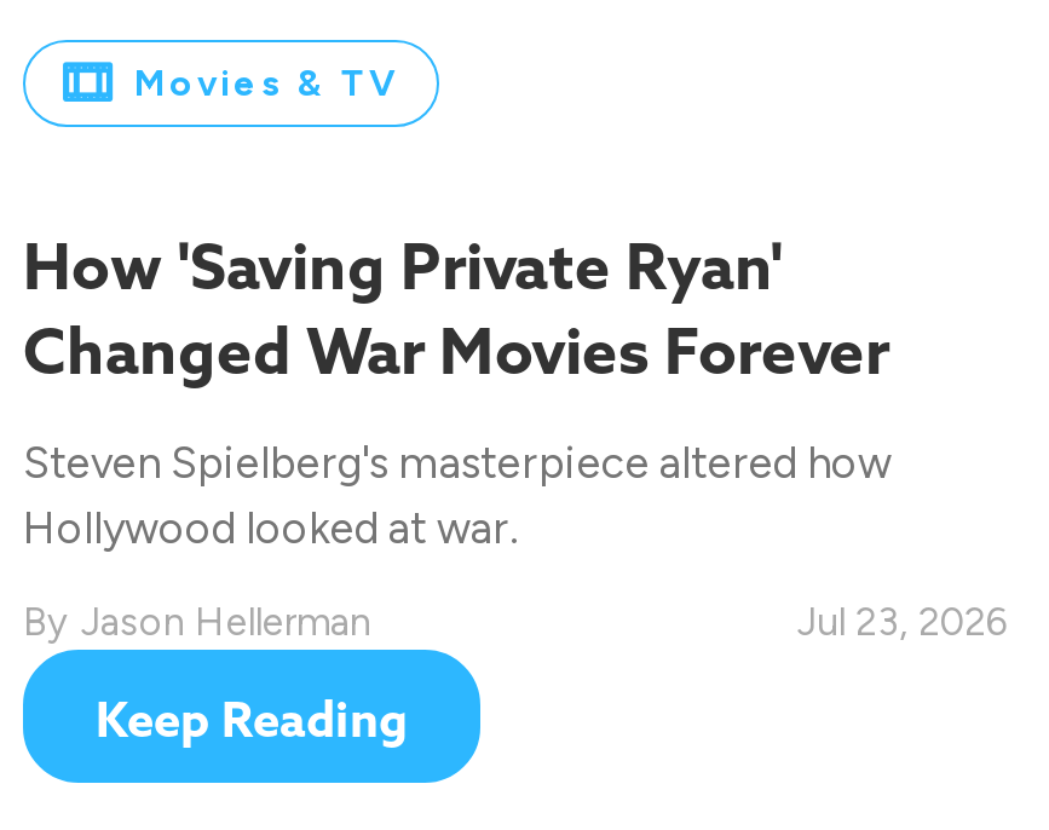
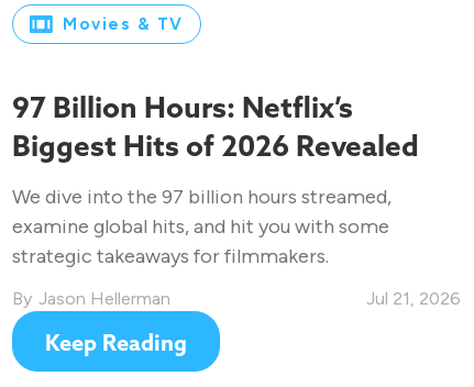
[23,227,889,391] How 'Saving Private Ryan' | Changed War Movies Forever -> [12,89,419,163] 97 Billion Hours: Netflix’s | Biggest Hits of 2026 Revealed
[23,437,892,556] Steven Spielberg's masterpiece altered how | Hollywood looked at war. -> [12,184,392,268] We dive into the 97 billion hours streamed, | examine global hits, and hit you with some | strategic takeaways for filmmakers.
[797,599,1010,645] Jul 23, 2026 -> [366,288,461,309] Jul 21, 2026

